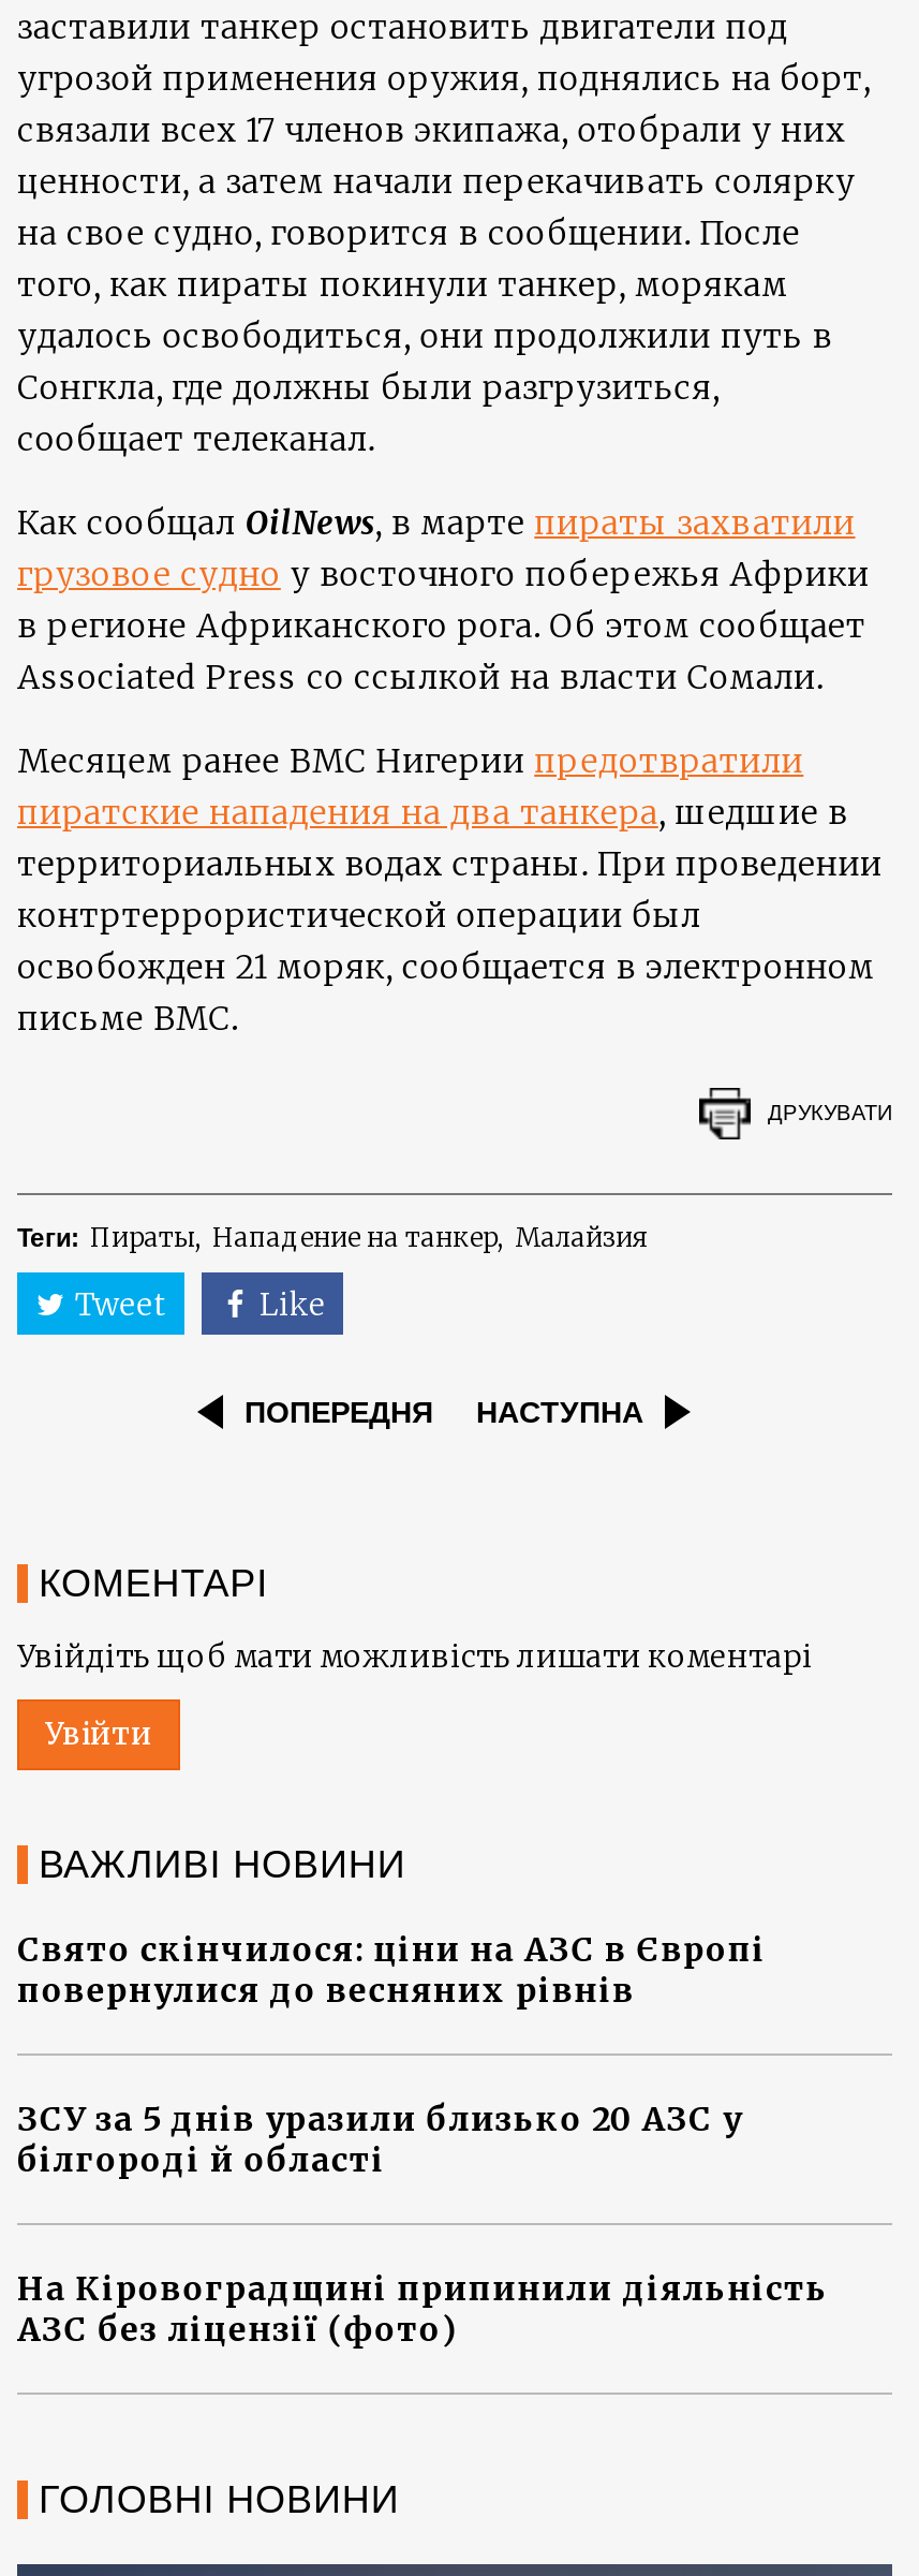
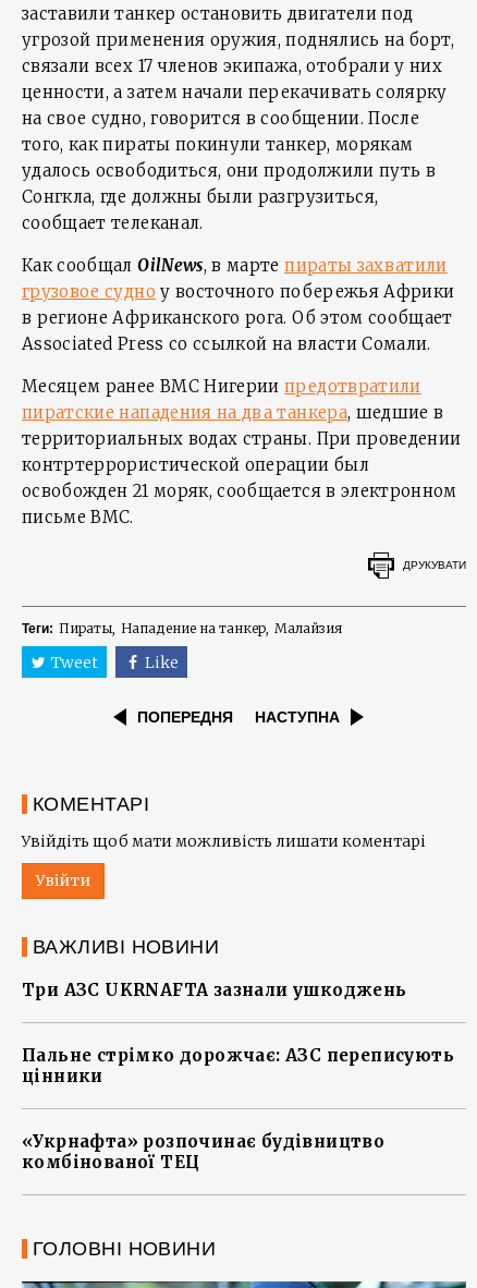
[17,1929,766,2011] Свято скінчилося: ціни на АЗС в Європі | повернулися до весняних рівнів -> [22,980,407,1000] Три АЗС UKRNAFTA зазнали ушкоджень
[17,2099,742,2180] ЗСУ за 5 днів уразили близько 20 АЗС у | білгороді й області -> [22,1045,454,1087] Пальне стрімко дорожчає: АЗС переписують | цінники
[17,2268,828,2350] На Кіровоградщині припинили діяльність | АЗС без ліцензії (фото) -> [22,1131,385,1173] «Укрнафта» розпочинає будівництво | комбінованої ТЕЦ

